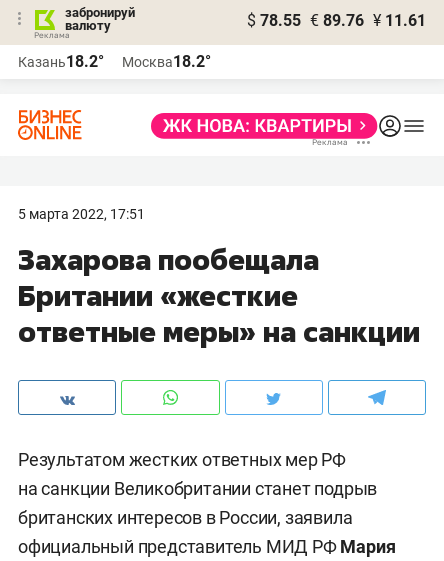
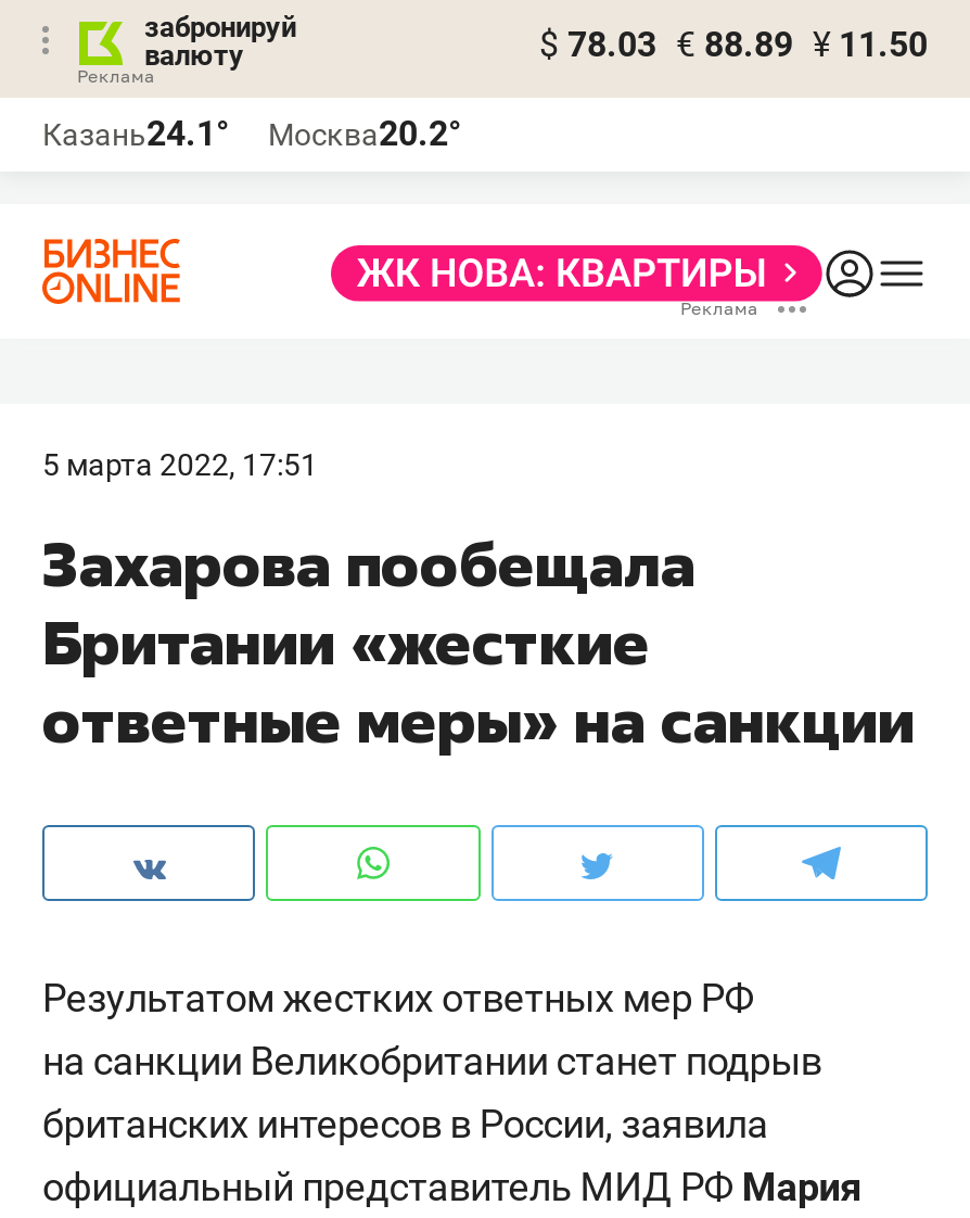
[247,11,426,30] $ 78.55 € 89.76 ¥ 11.61 -> [539,24,928,65] $ 78.03 € 88.89 ¥ 11.50
[18,52,104,71] Казань18.2° -> [42,113,229,154] Казань24.1°
[122,52,211,71] Москва18.2° -> [268,113,461,154] Москва20.2°

